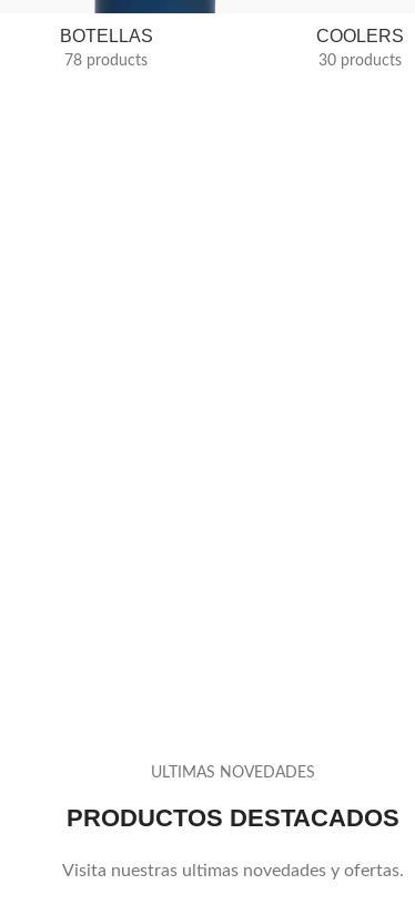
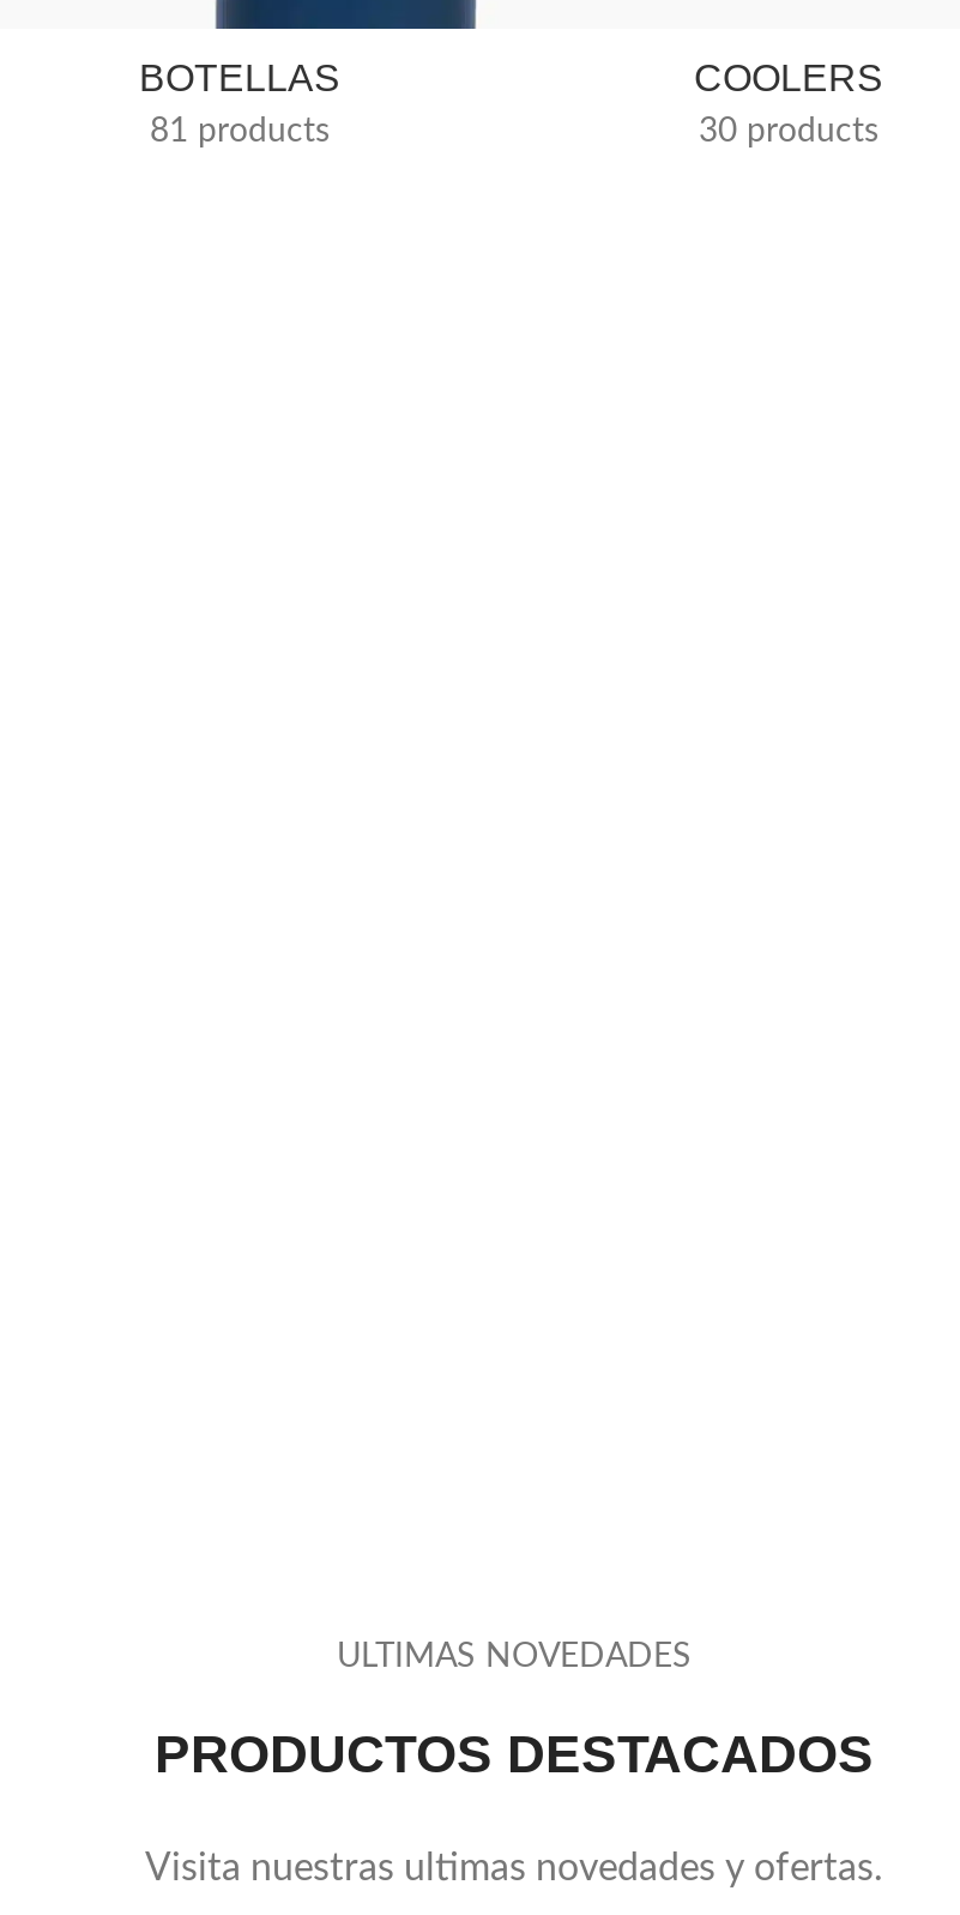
[64,54,148,69] 78 products -> [150,116,330,149] 81 products

